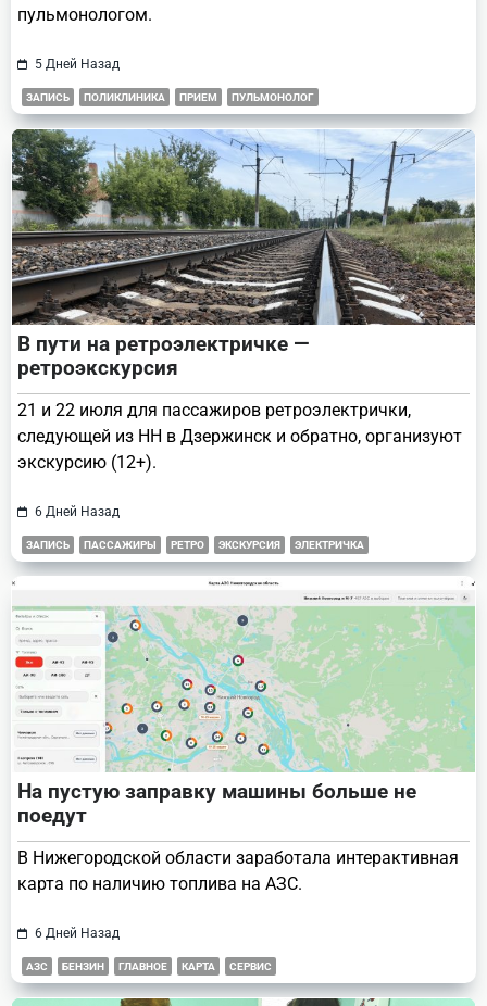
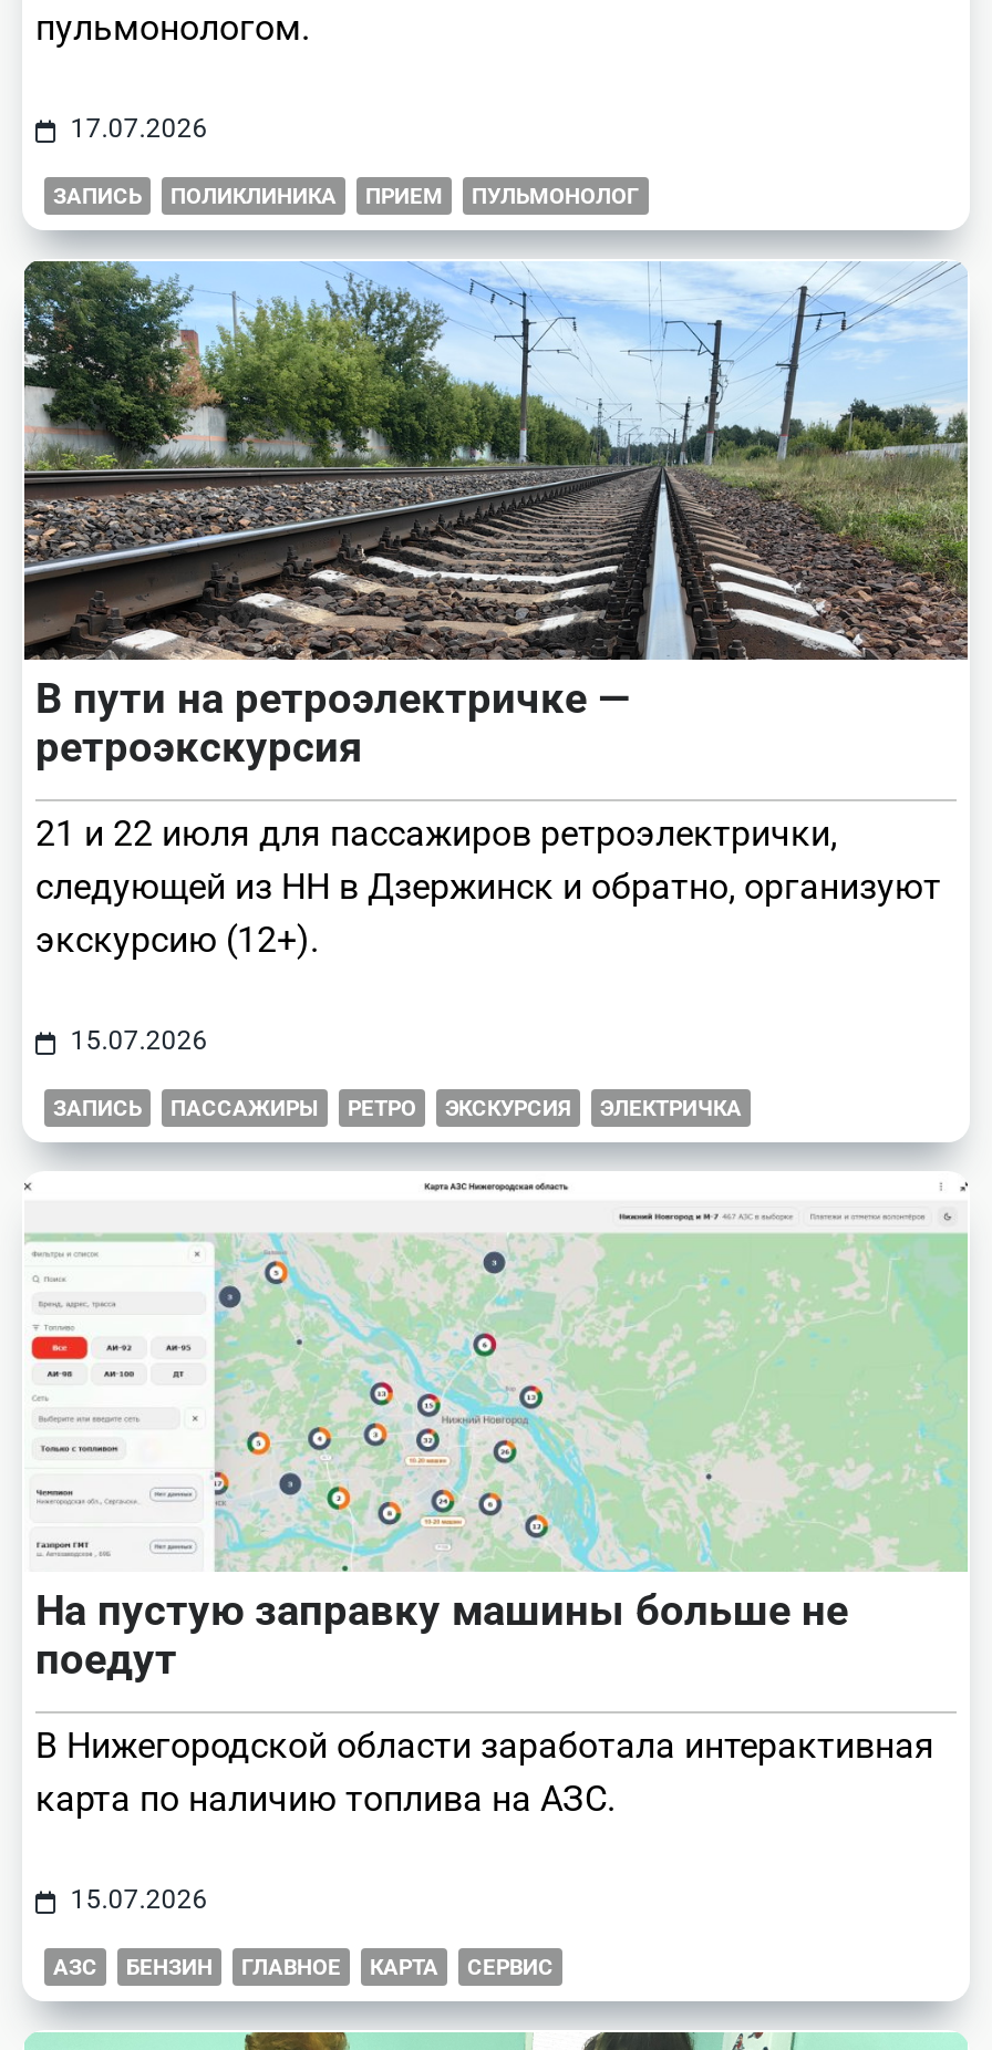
[35,56,119,71] 5 Дней Назад -> [70,114,208,145] 17.07.2026
[35,504,119,519] 6 Дней Назад -> [70,1026,208,1057] 15.07.2026
[35,925,119,940] 6 Дней Назад -> [70,1885,208,1916] 15.07.2026

